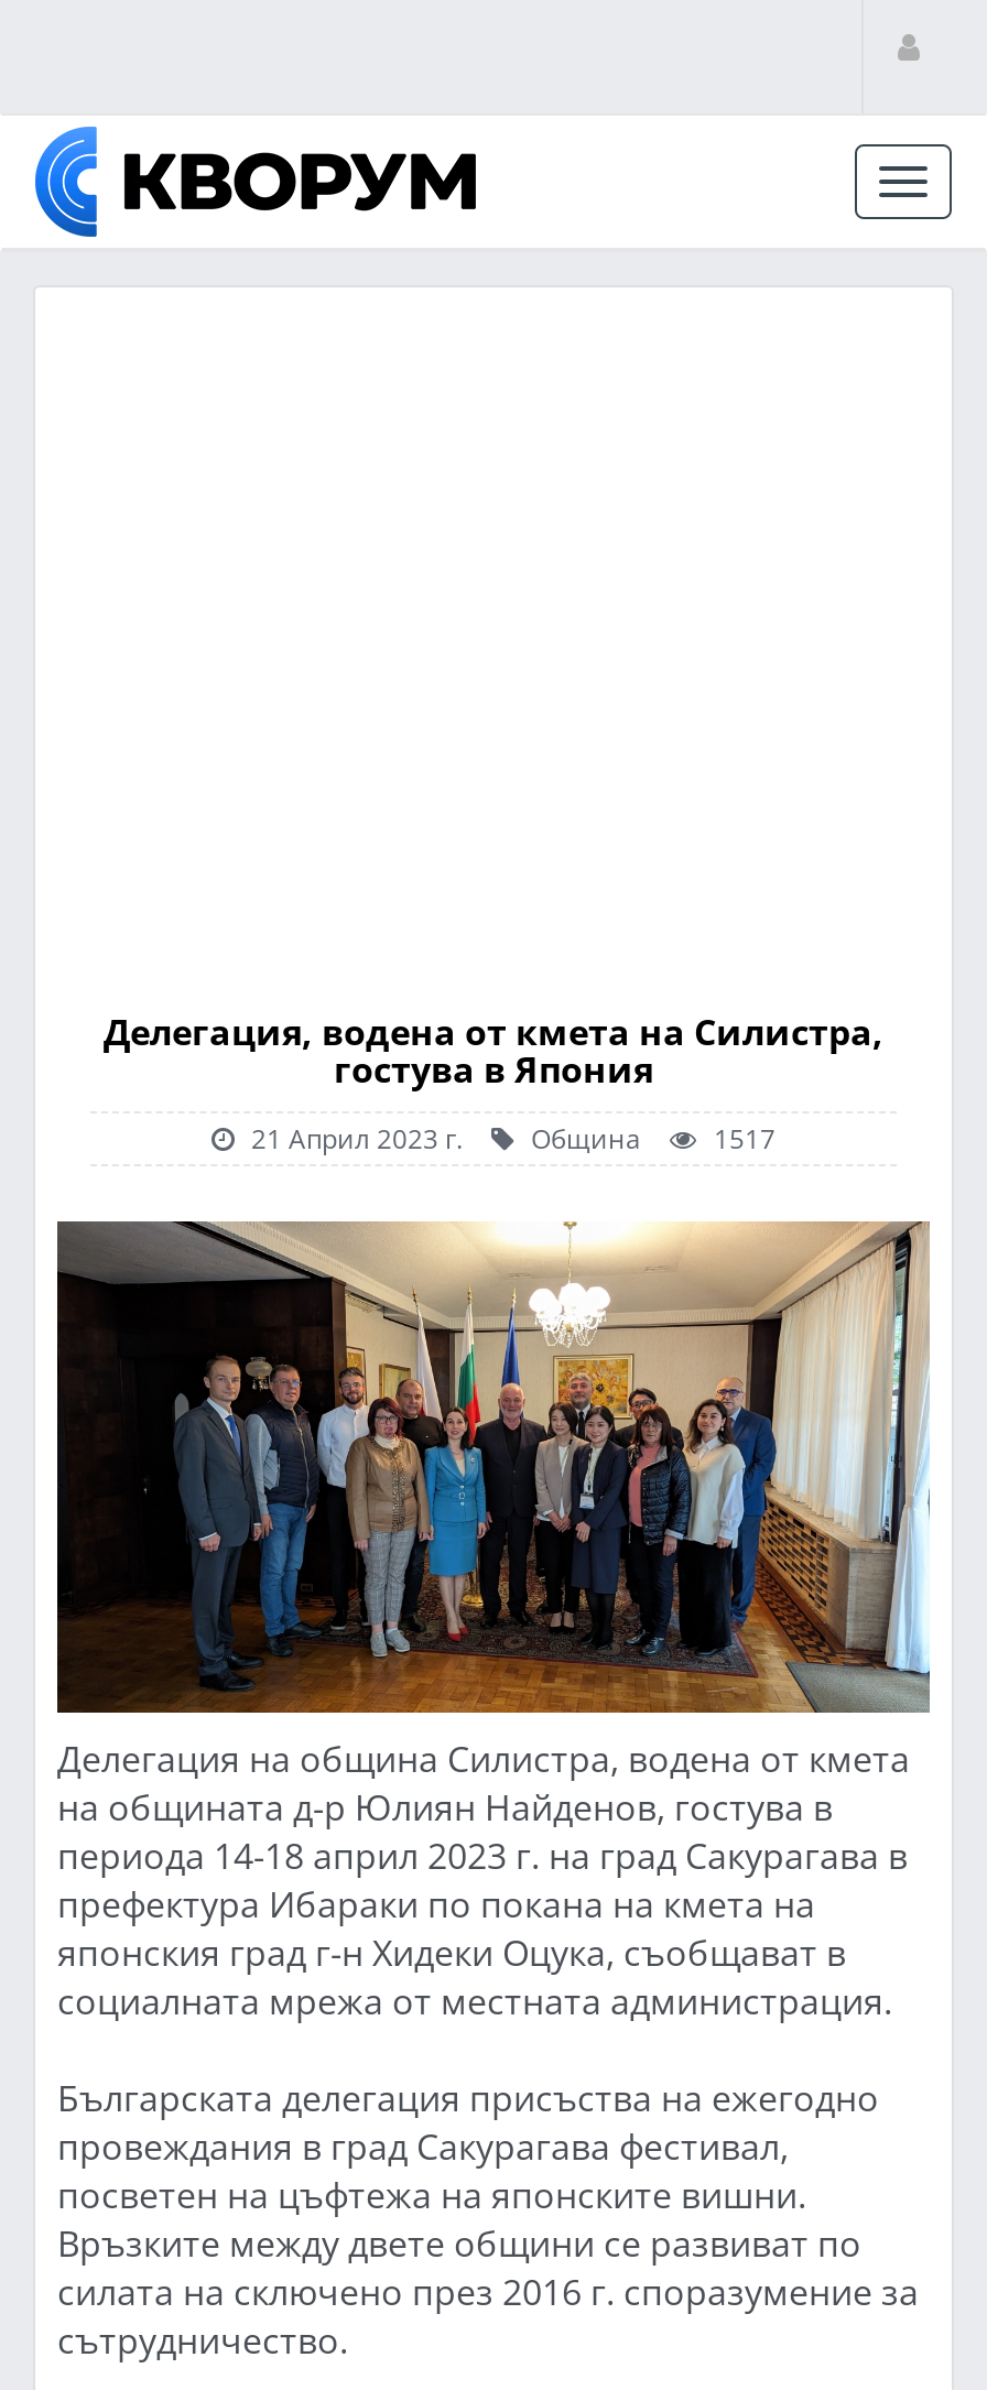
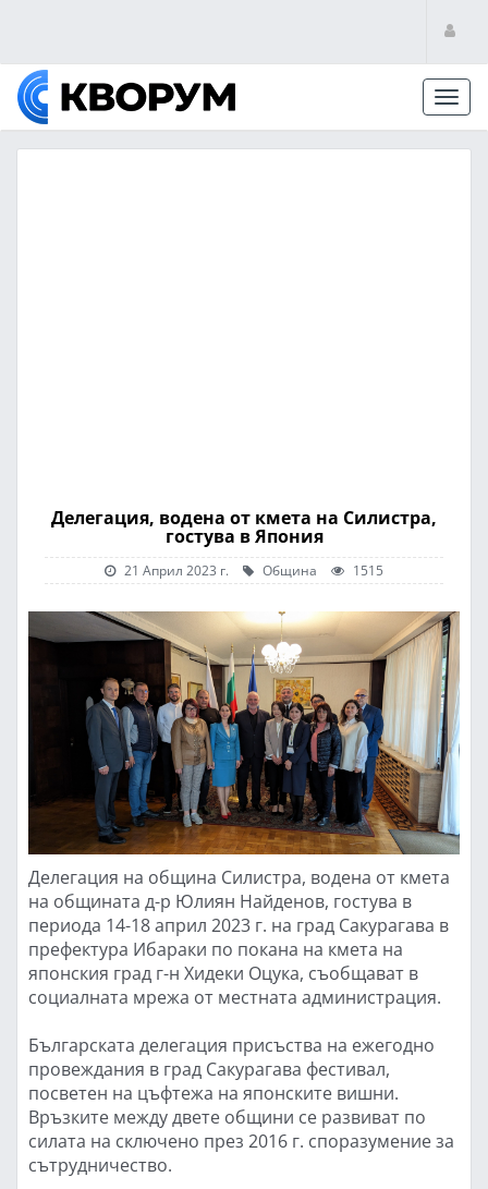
[251,1120,775,1155] 21 Април 2023 г. Община 1517 -> [124,561,383,579] 21 Април 2023 г. Община 1515

